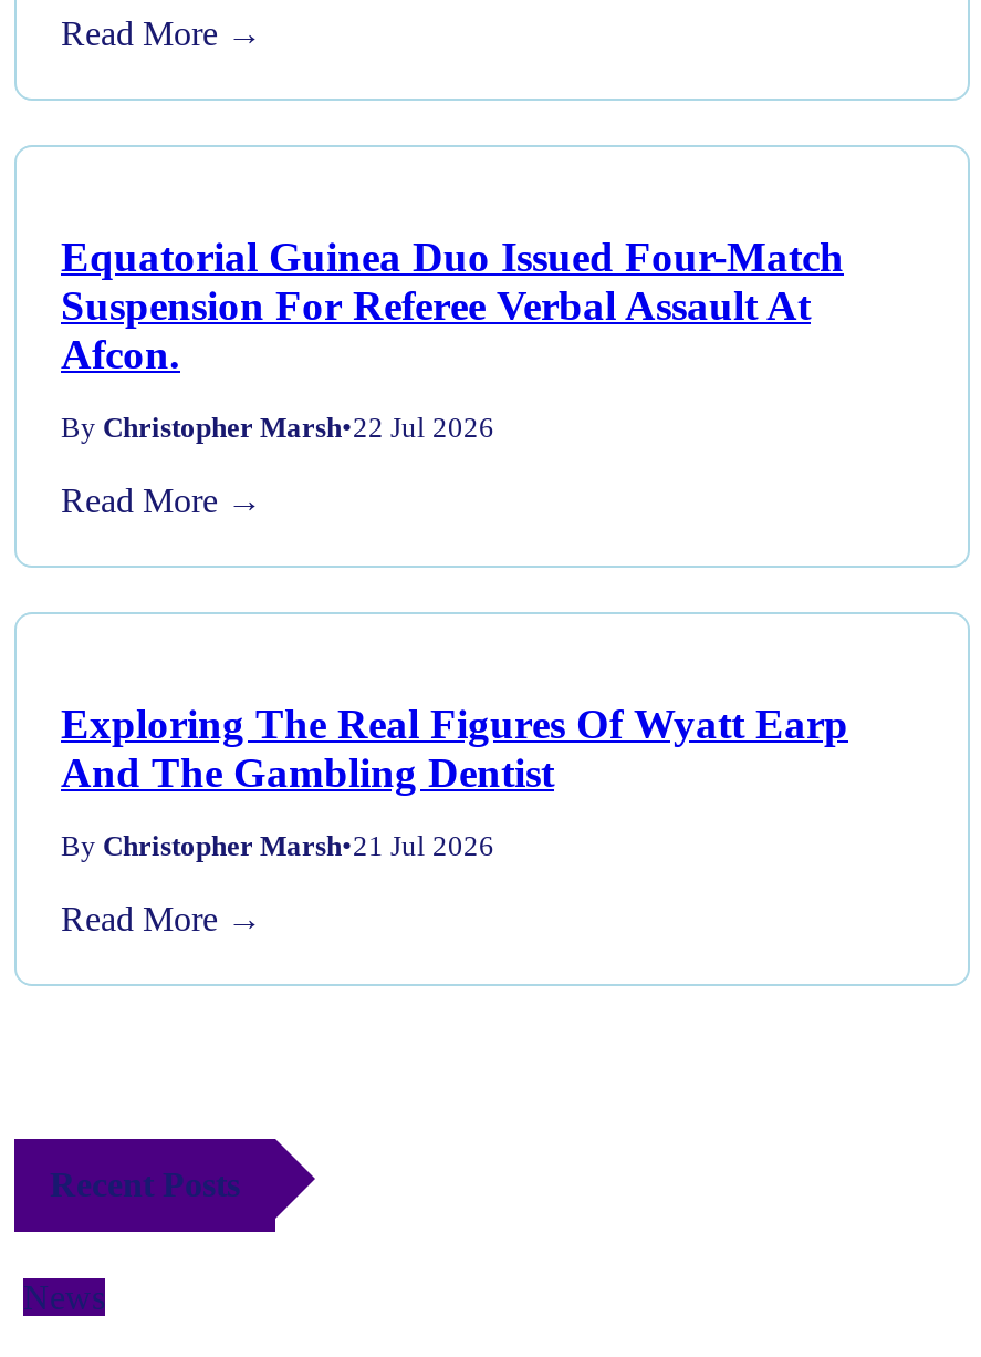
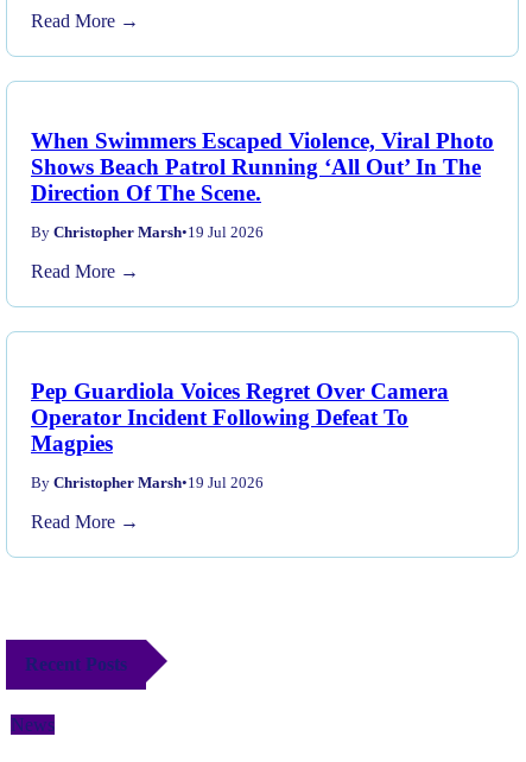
[61,233,844,377] Equatorial Guinea Duo Issued Four-Match | Suspension For Referee Verbal Assault At | Afcon. -> [31,128,494,205] When Swimmers Escaped Violence, Viral Photo | Shows Beach Patrol Running ‘All Out’ In The | Direction Of The Scene.
[61,413,494,444] By Christopher Marsh•22 Jul 2026 -> [31,224,264,241] By Christopher Marsh•19 Jul 2026
[61,701,848,796] Exploring The Real Figures Of Wyatt Earp | And The Gambling Dentist -> [31,379,449,456] Pep Guardiola Voices Regret Over Camera | Operator Incident Following Defeat To | Magpies
[61,831,494,862] By Christopher Marsh•21 Jul 2026 -> [31,475,264,491] By Christopher Marsh•19 Jul 2026

